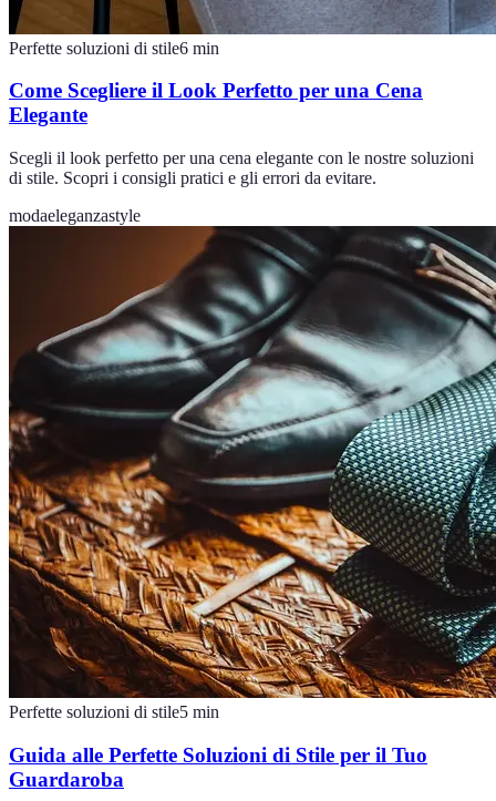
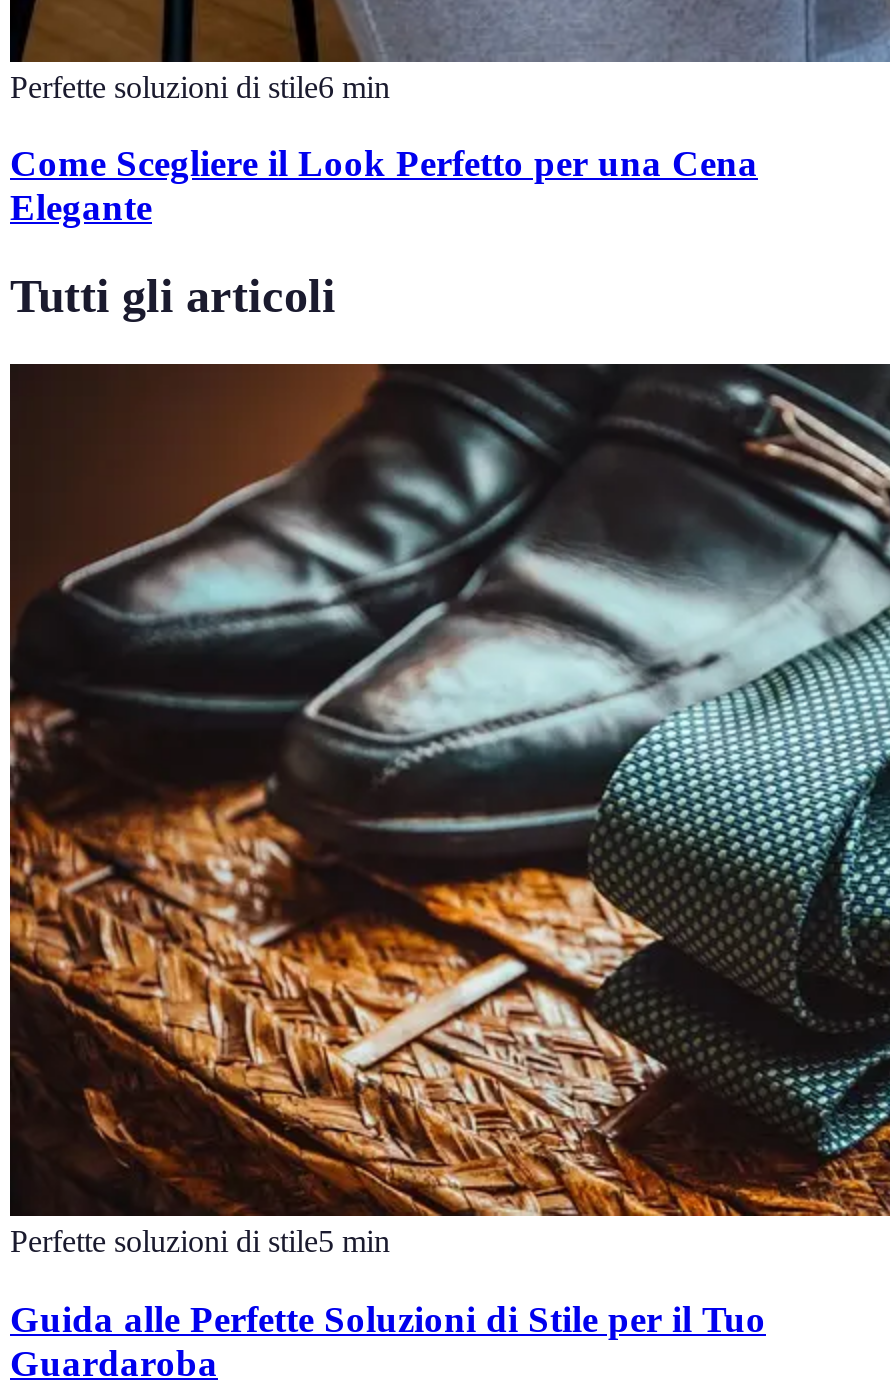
[9,149,474,225] Scegli il look perfetto per una cena elegante con le nostre soluzioni | di stile. Scopri i consigli pratici e gli errori da evitare. | modaeleganzastyle -> [10,270,336,322] Tutti gli articoli

